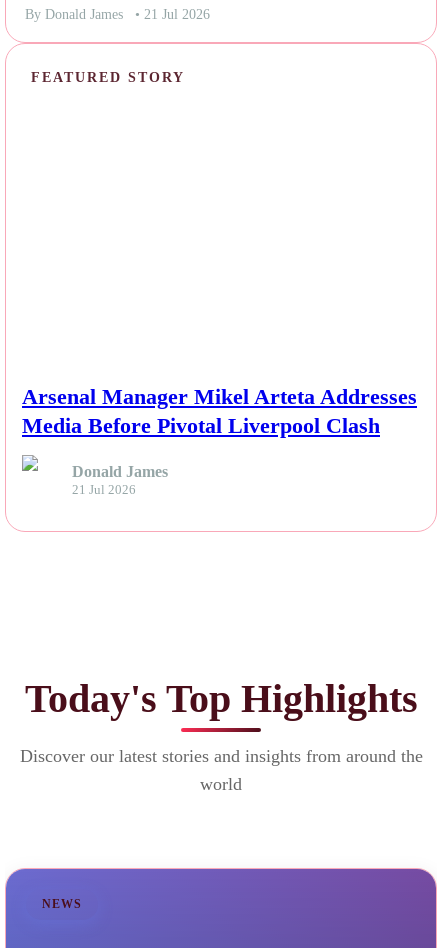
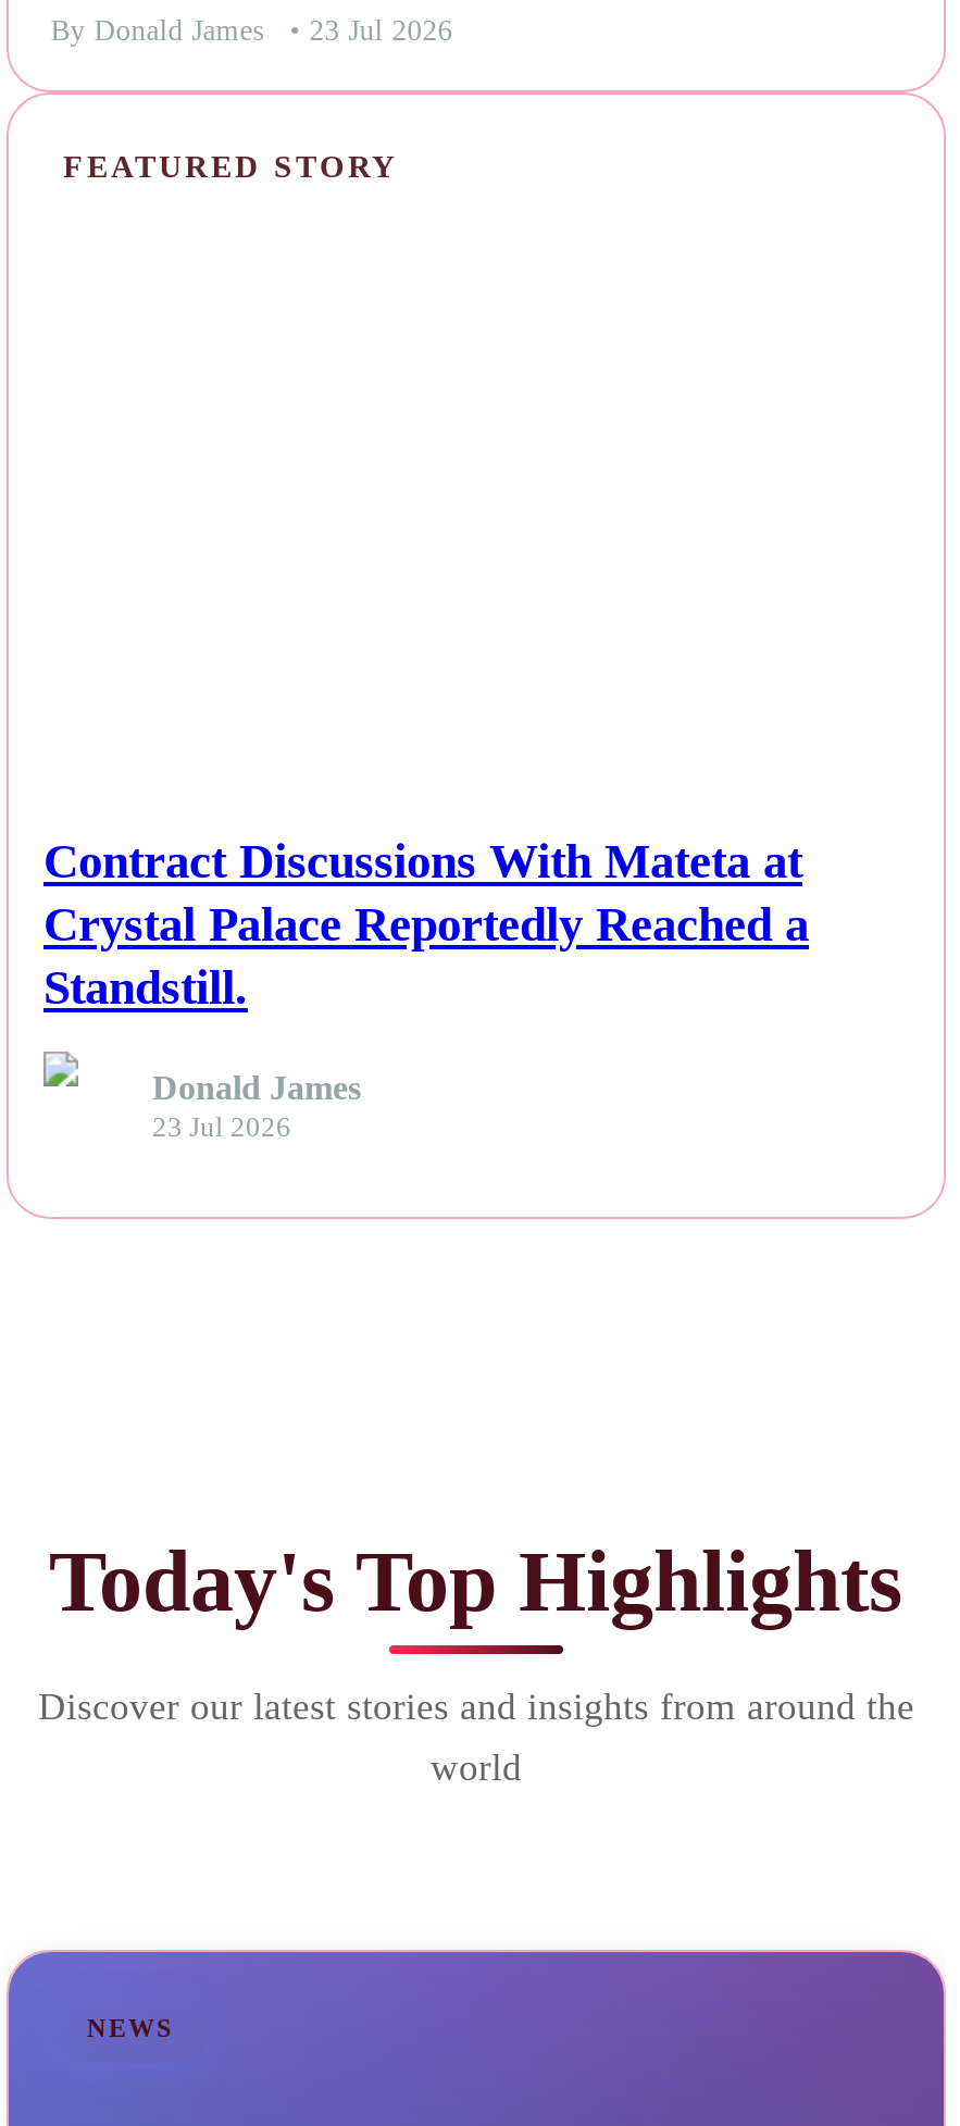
[25,7,210,22] By Donald James • 21 Jul 2026 -> [50,14,453,46] By Donald James • 23 Jul 2026
[22,384,417,438] Arsenal Manager Mikel Arteta Addresses | Media Before Pivotal Liverpool Clash -> [43,834,809,1014] Contract Discussions With Mateta at | Crystal Palace Reportedly Reached a | Standstill.
[72,483,136,497] 21 Jul 2026 -> [152,1113,291,1144] 23 Jul 2026

